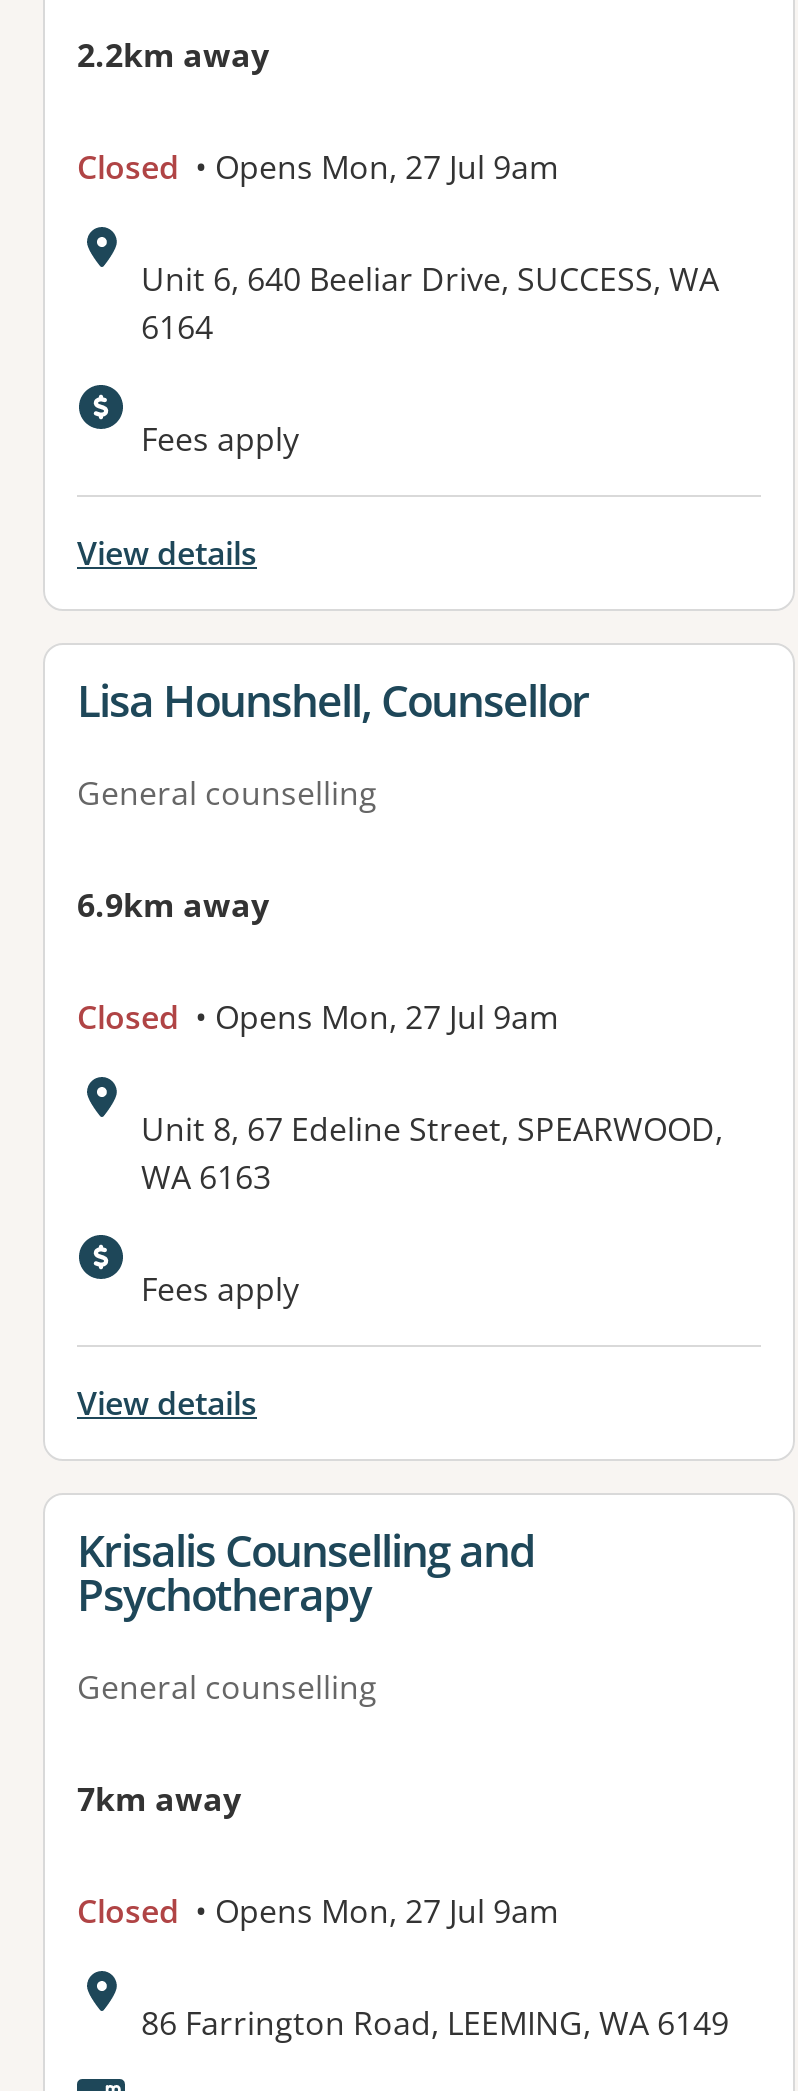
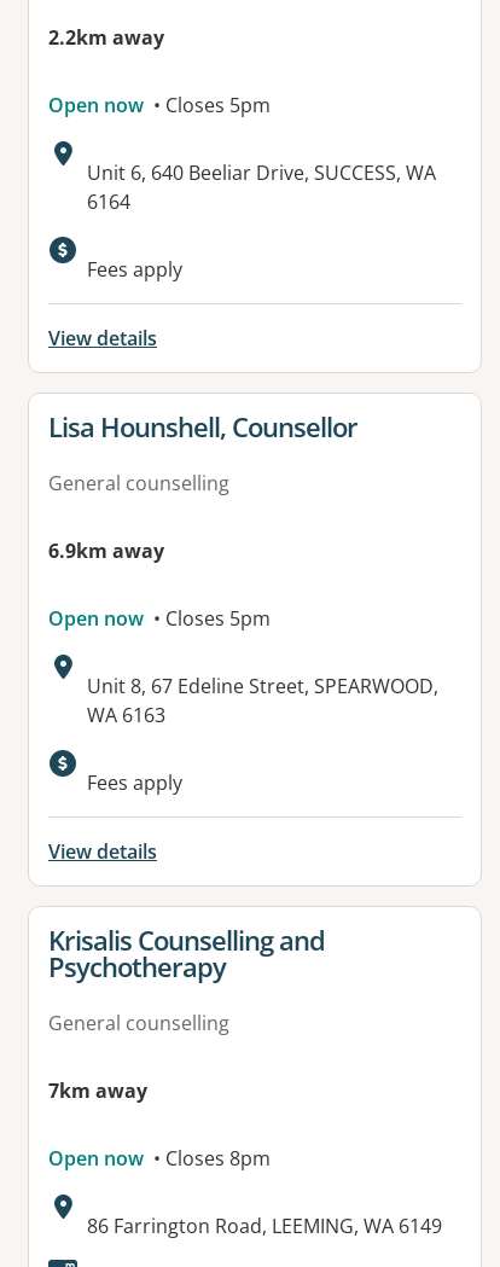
[77,146,559,190] Closed • Opens Mon, 27 Jul 9am -> [48,92,271,119] Open now • Closes 5pm
[77,996,559,1040] Closed • Opens Mon, 27 Jul 9am -> [48,606,271,632] Open now • Closes 5pm
[77,1890,559,1934] Closed • Opens Mon, 27 Jul 9am -> [48,1145,271,1172] Open now • Closes 8pm

